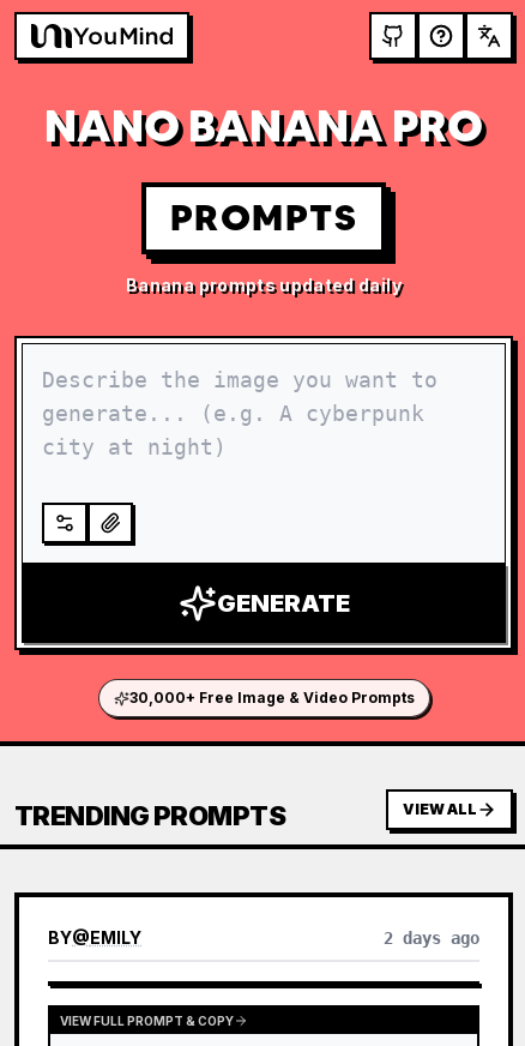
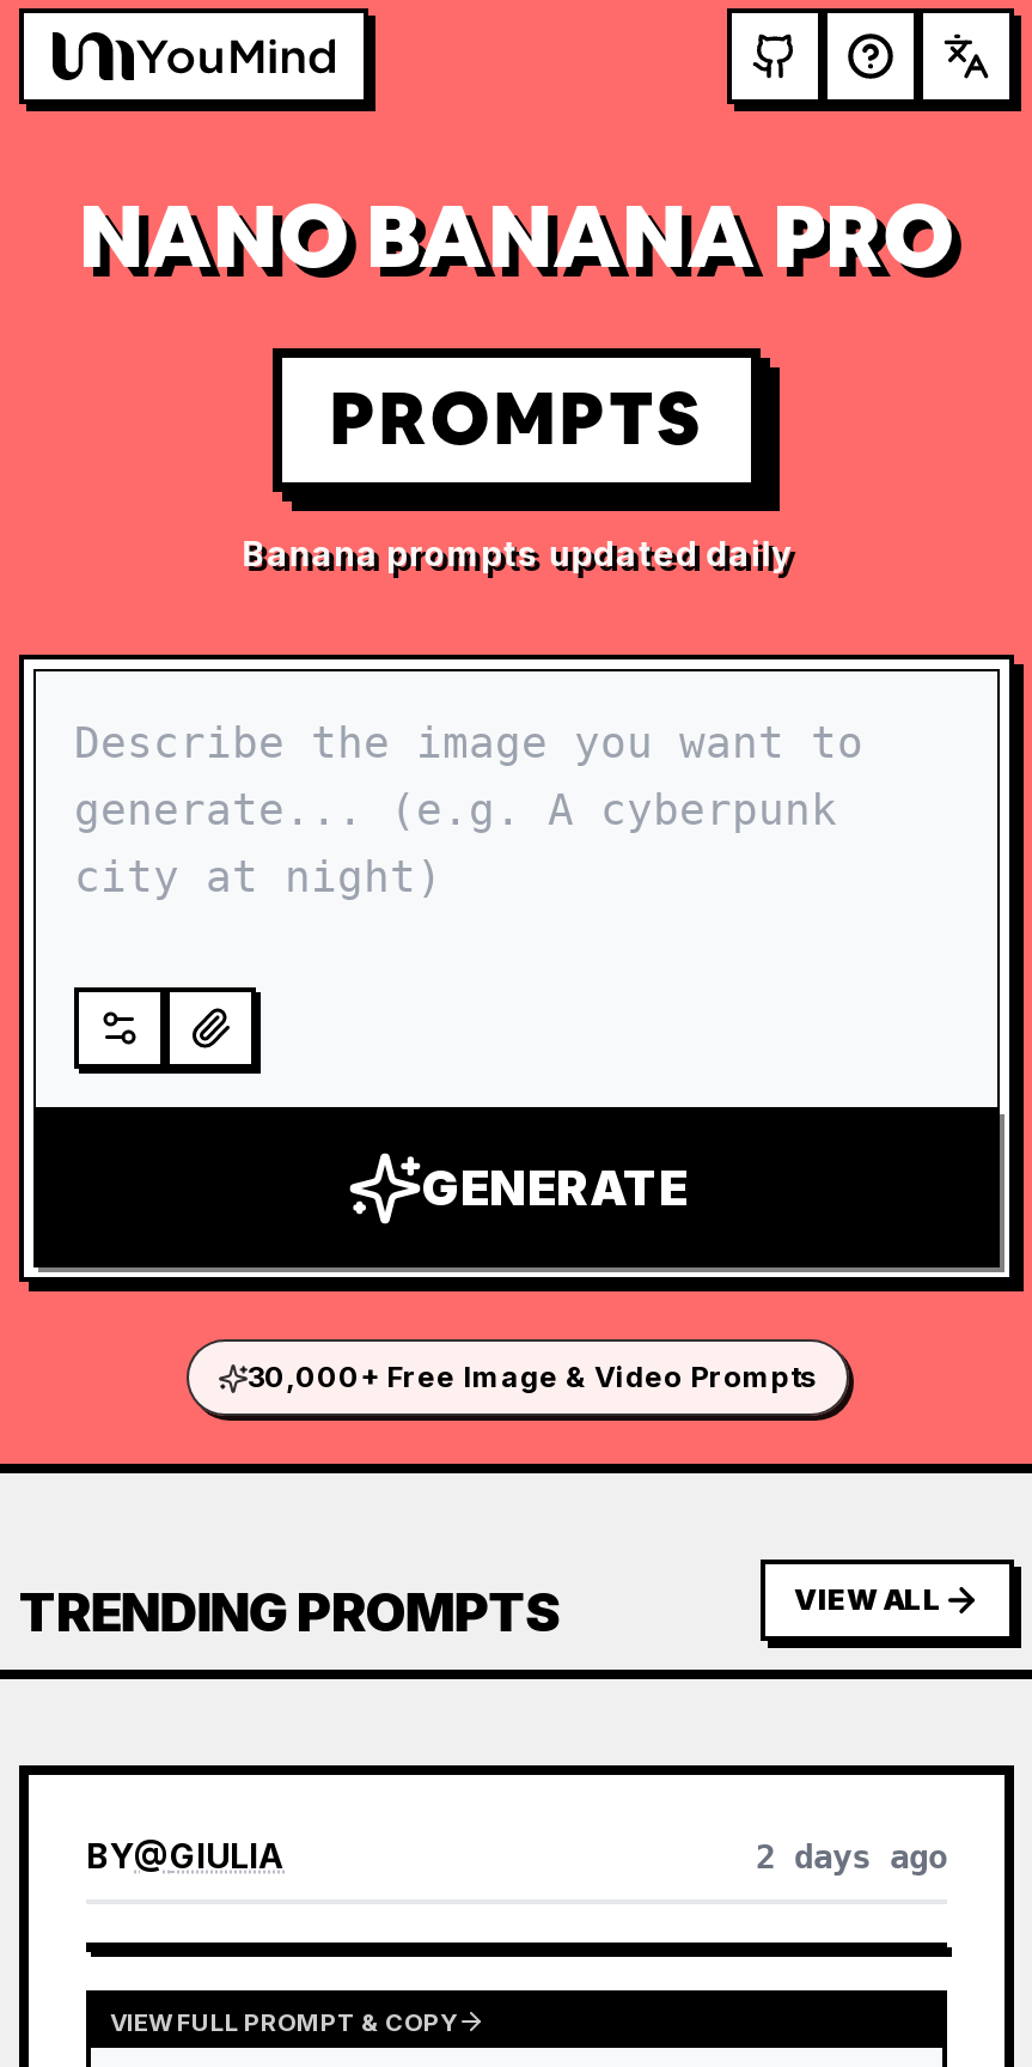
[48,927,141,948] BY@EMILY -> [86,1835,285,1876] BY@GIULIA

